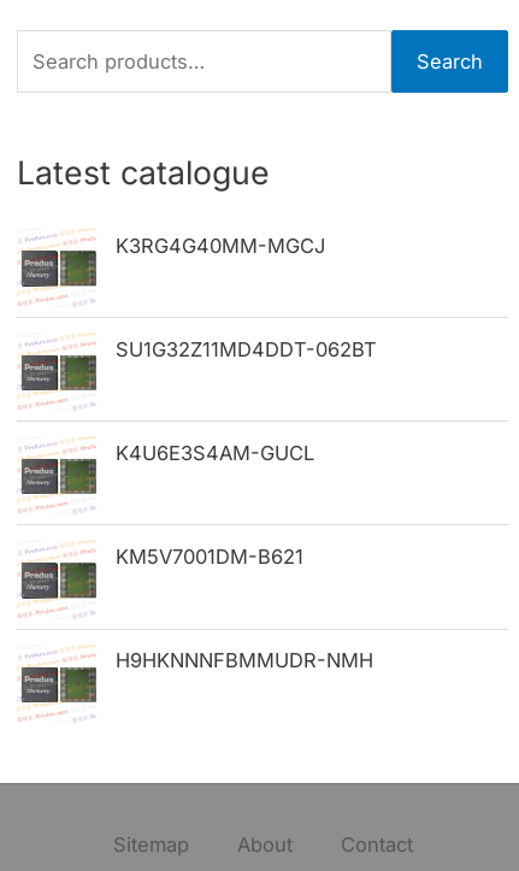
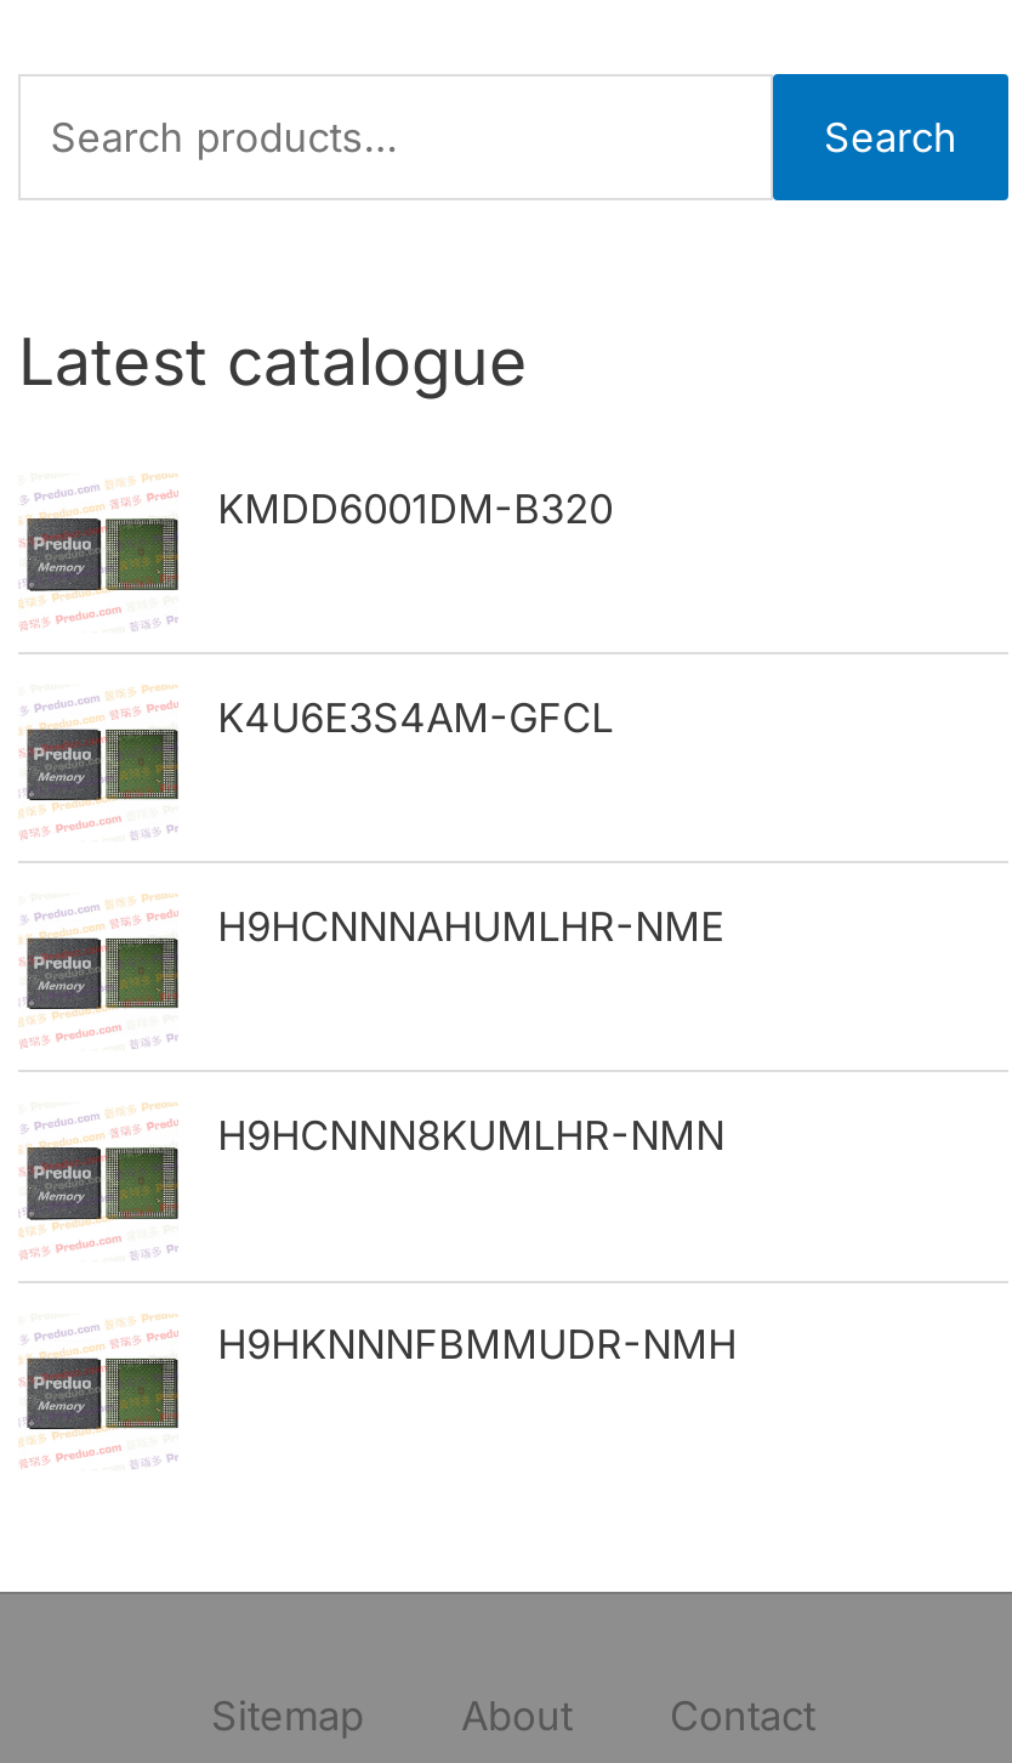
[116,233,325,258] K3RG4G40MM-MGCJ -> [217,484,613,533] KMDD6001DM-B320
[116,337,377,361] SU1G32Z11MD4DDT-062BT -> [217,693,613,742] K4U6E3S4AM-GFCL
[116,441,314,465] K4U6E3S4AM-GUCL -> [217,902,725,951] H9HCNNNAHUMLHR-NME
[116,545,304,569] KM5V7001DM-B621 -> [217,1112,725,1160] H9HCNNN8KUMLHR-NMN

